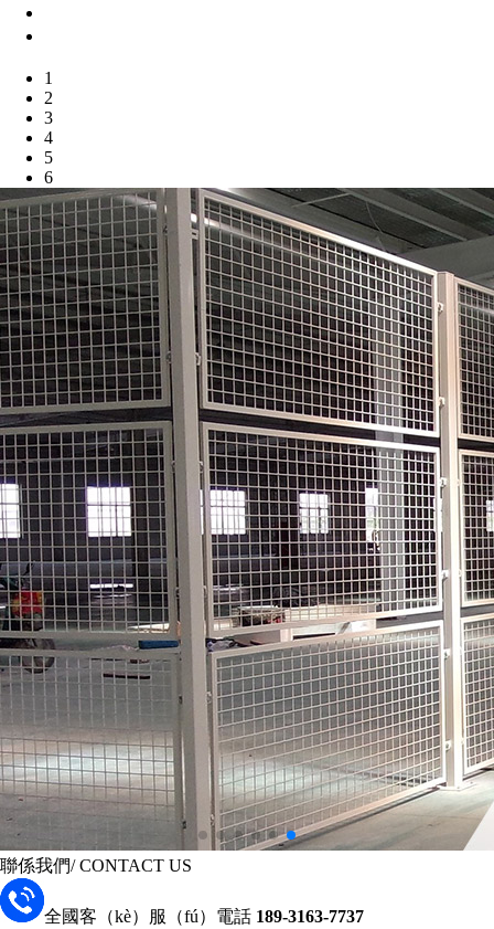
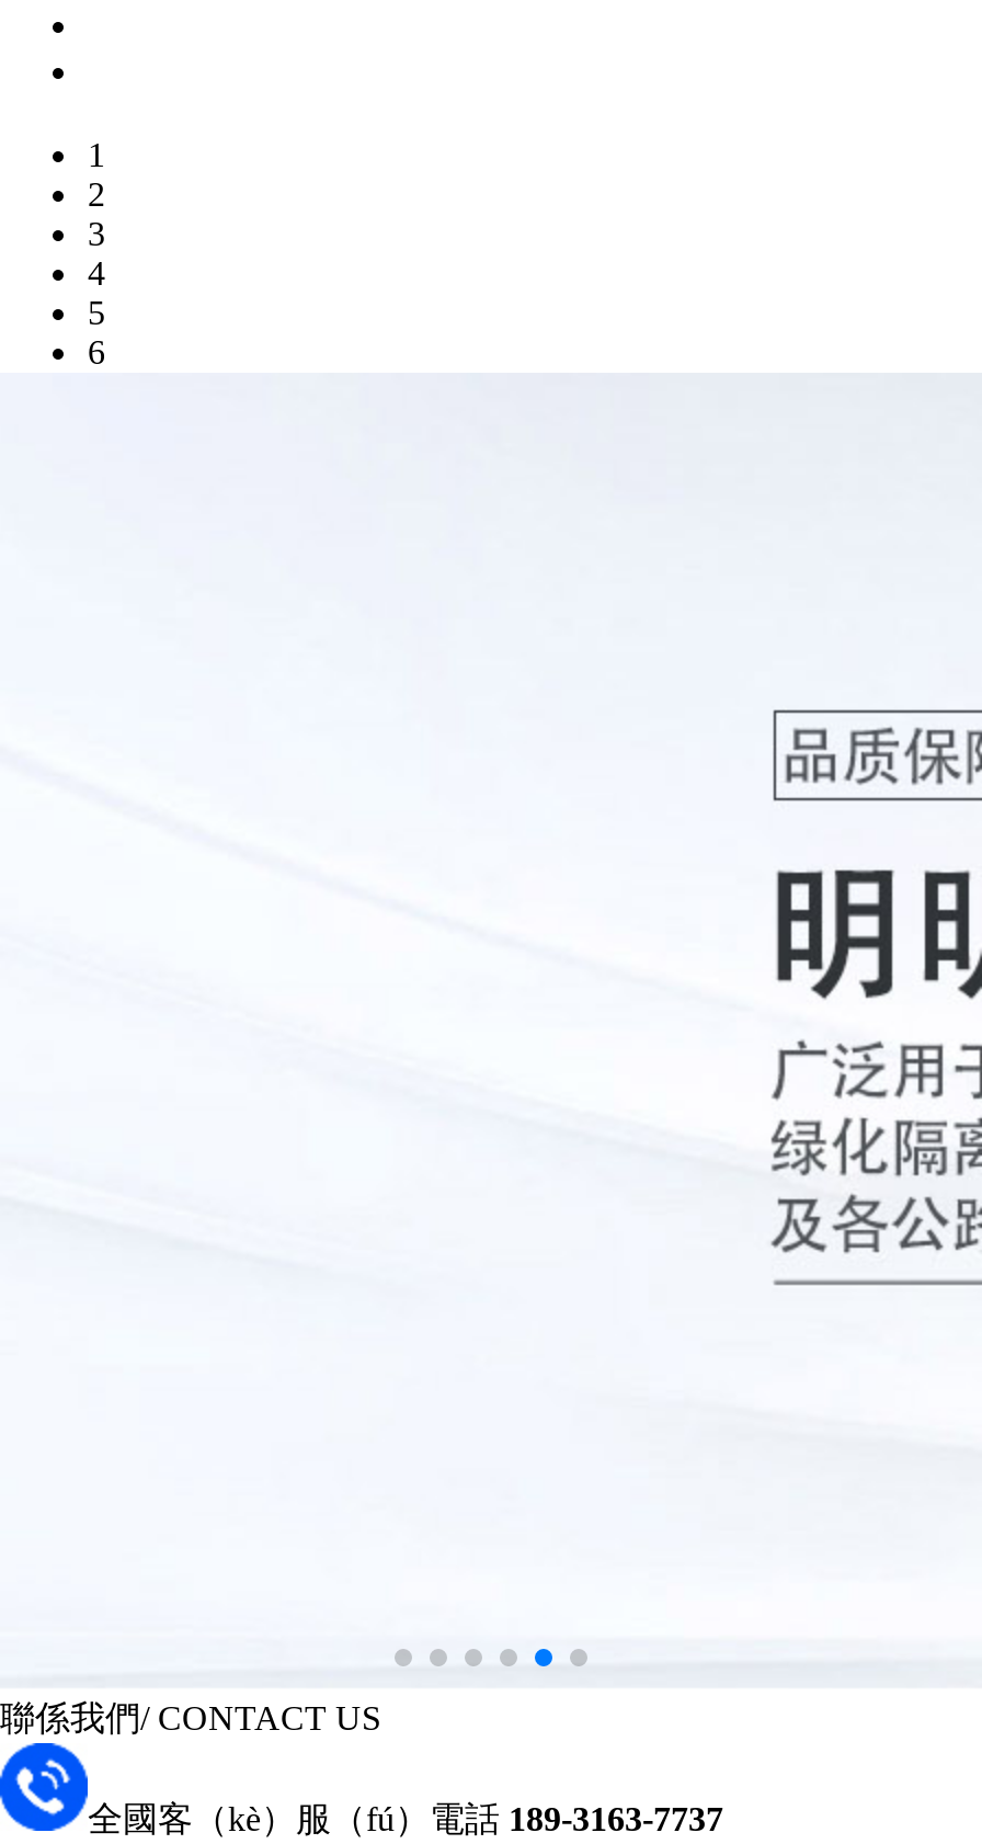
[3,187,491,852] [image] -> none

